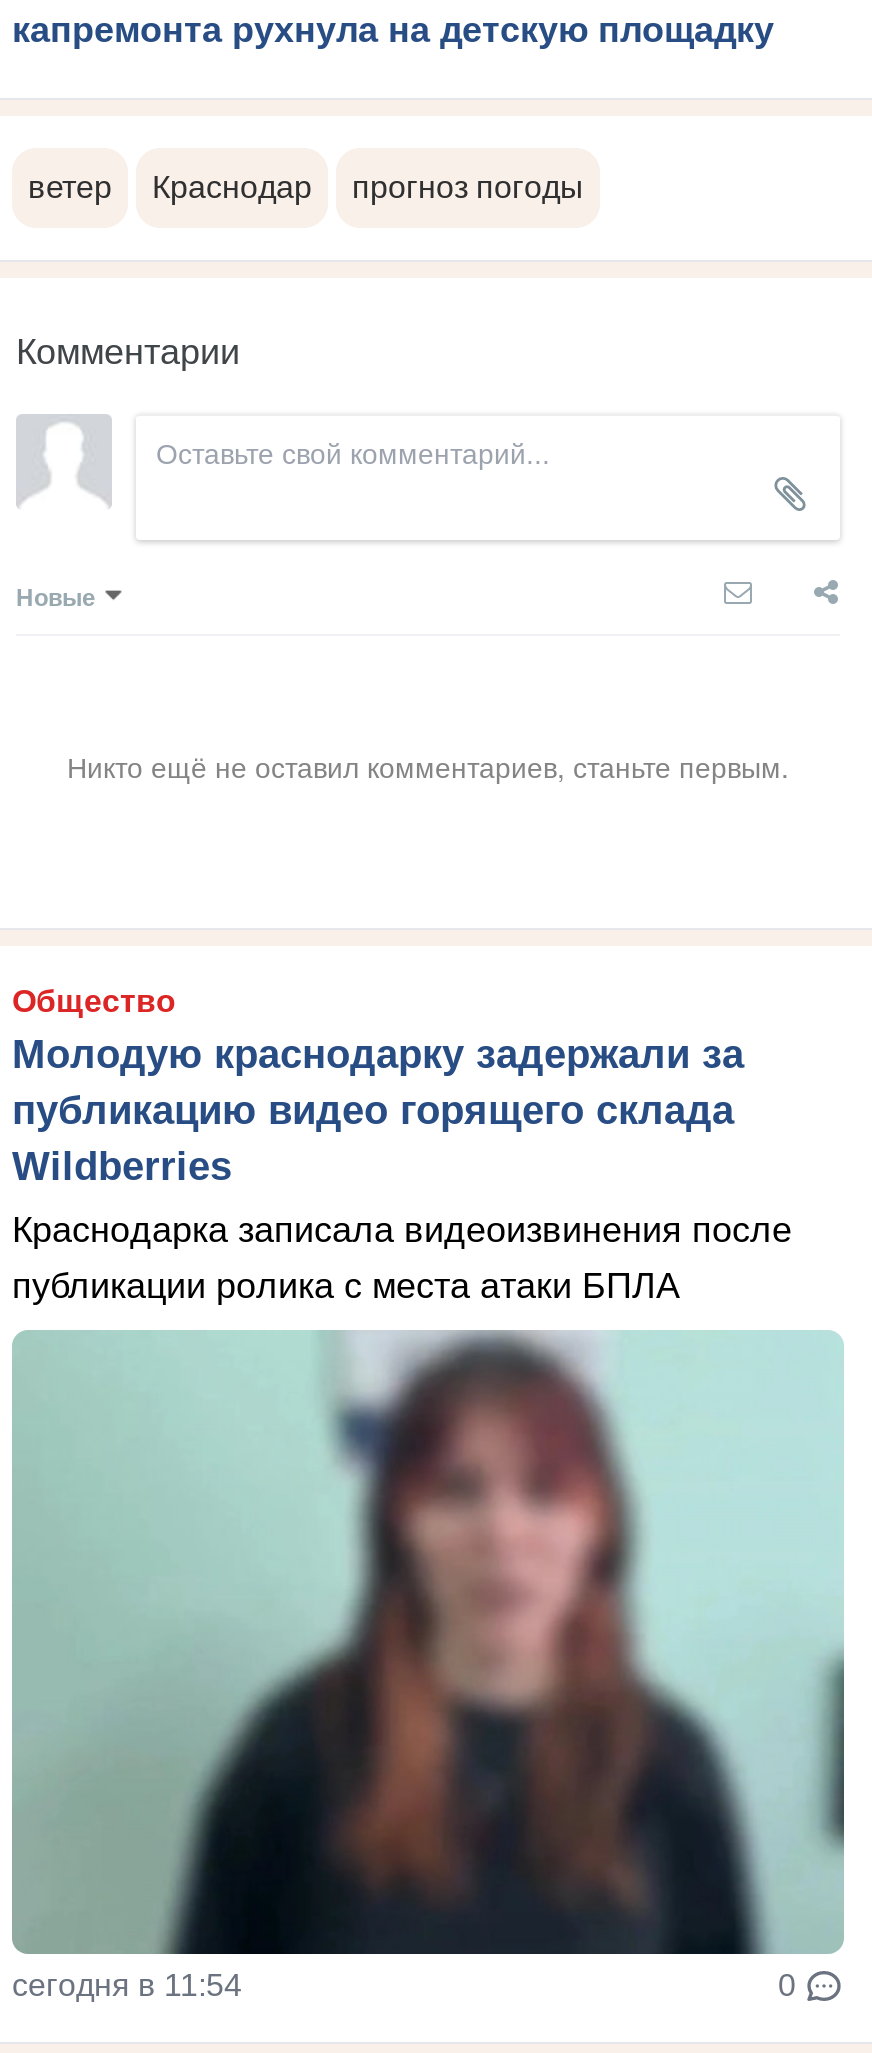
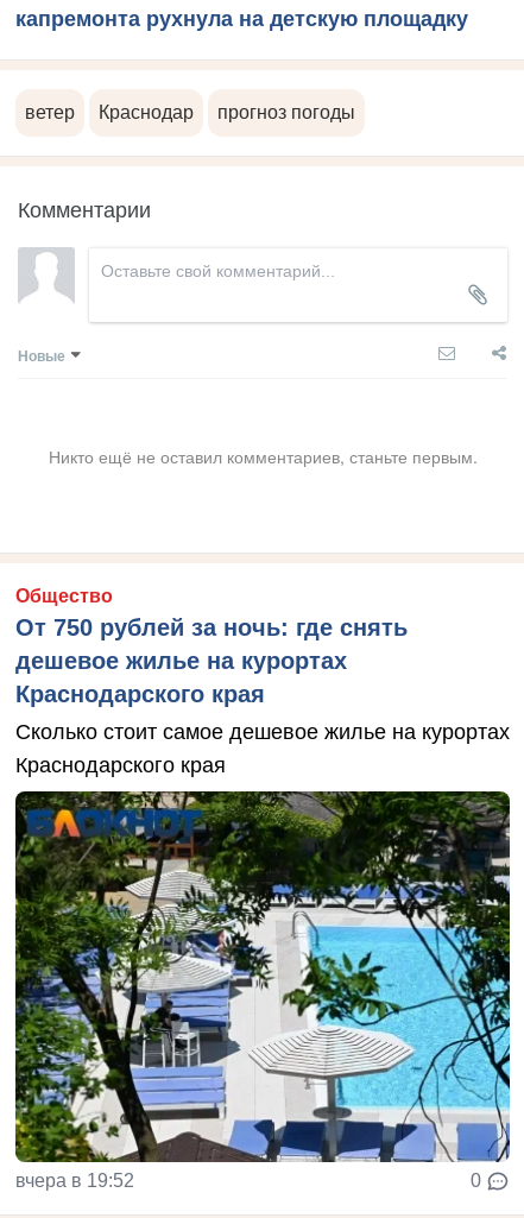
[12,1033,744,1189] Молодую краснодарку задержали за | публикацию видео горящего склада | Wildberries -> [15,615,408,708] От 750 рублей за ночь: где снять | дешевое жилье на курортах | Краснодарского края
[12,1211,792,1307] Краснодарка записала видеоизвинения после | публикации ролика с места атаки БПЛА -> [15,721,510,778] Сколько стоит самое дешевое жилье на курортах | Краснодарского края
[12,1330,846,2003] [image] | сегодня в 11:54 -> [14,790,511,1191] [image] | вчера в 19:52

